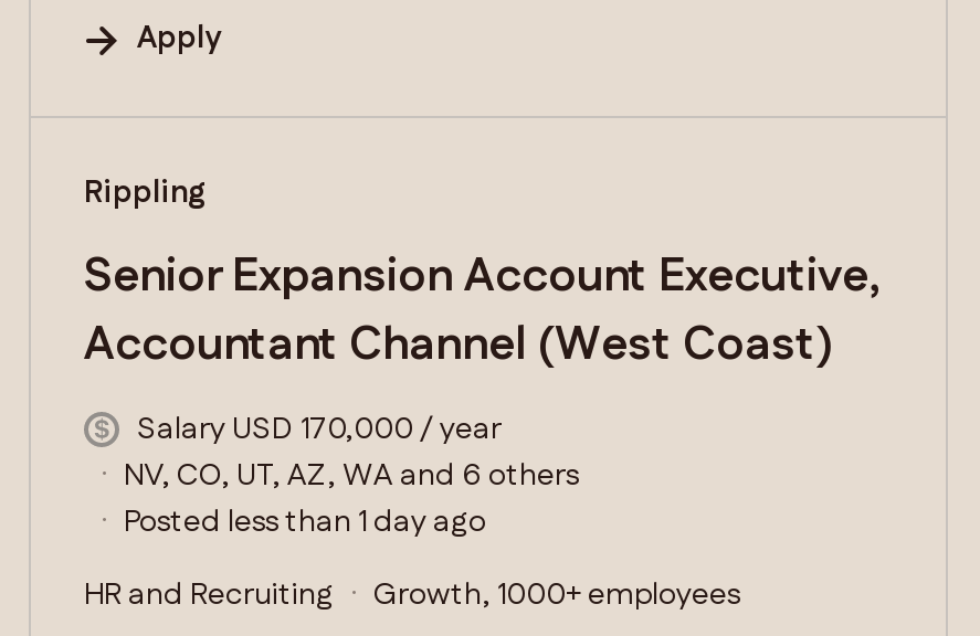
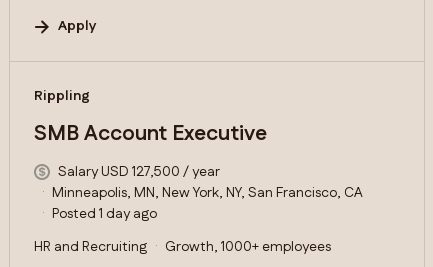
[84,244,882,544] Senior Expansion Account Executive, | Accountant Channel (West Coast) | Salary USD 170,000 / year | NV, CO, UT, AZ, WA and 6 others | Posted less than 1 day ago -> [34,119,363,224] SMB Account Executive | Salary USD 127,500 / year | Minneapolis, MN, New York, NY, San Francisco, CA | Posted 1 day ago

